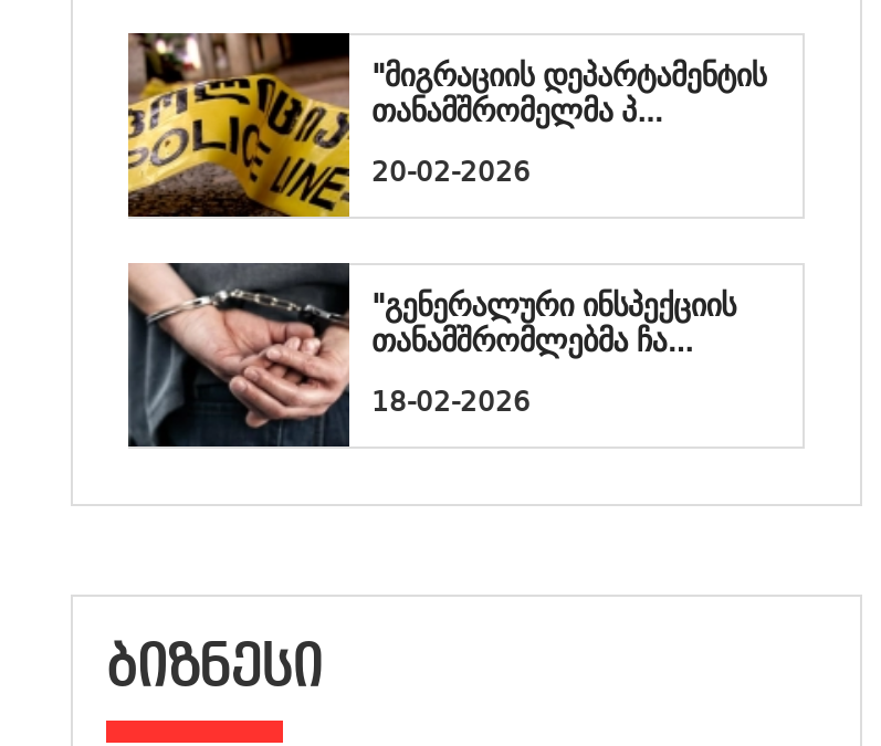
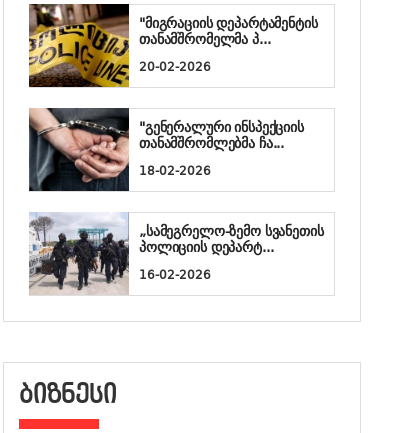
none -> [29,212,324,295] [image] | „სამეგრელო-ზემო სვანეთის | პოლიციის დეპარტ... | 16-02-2026

